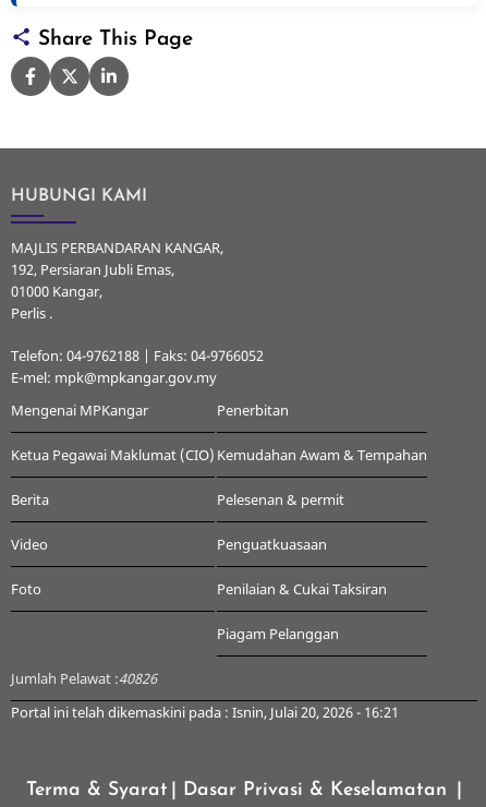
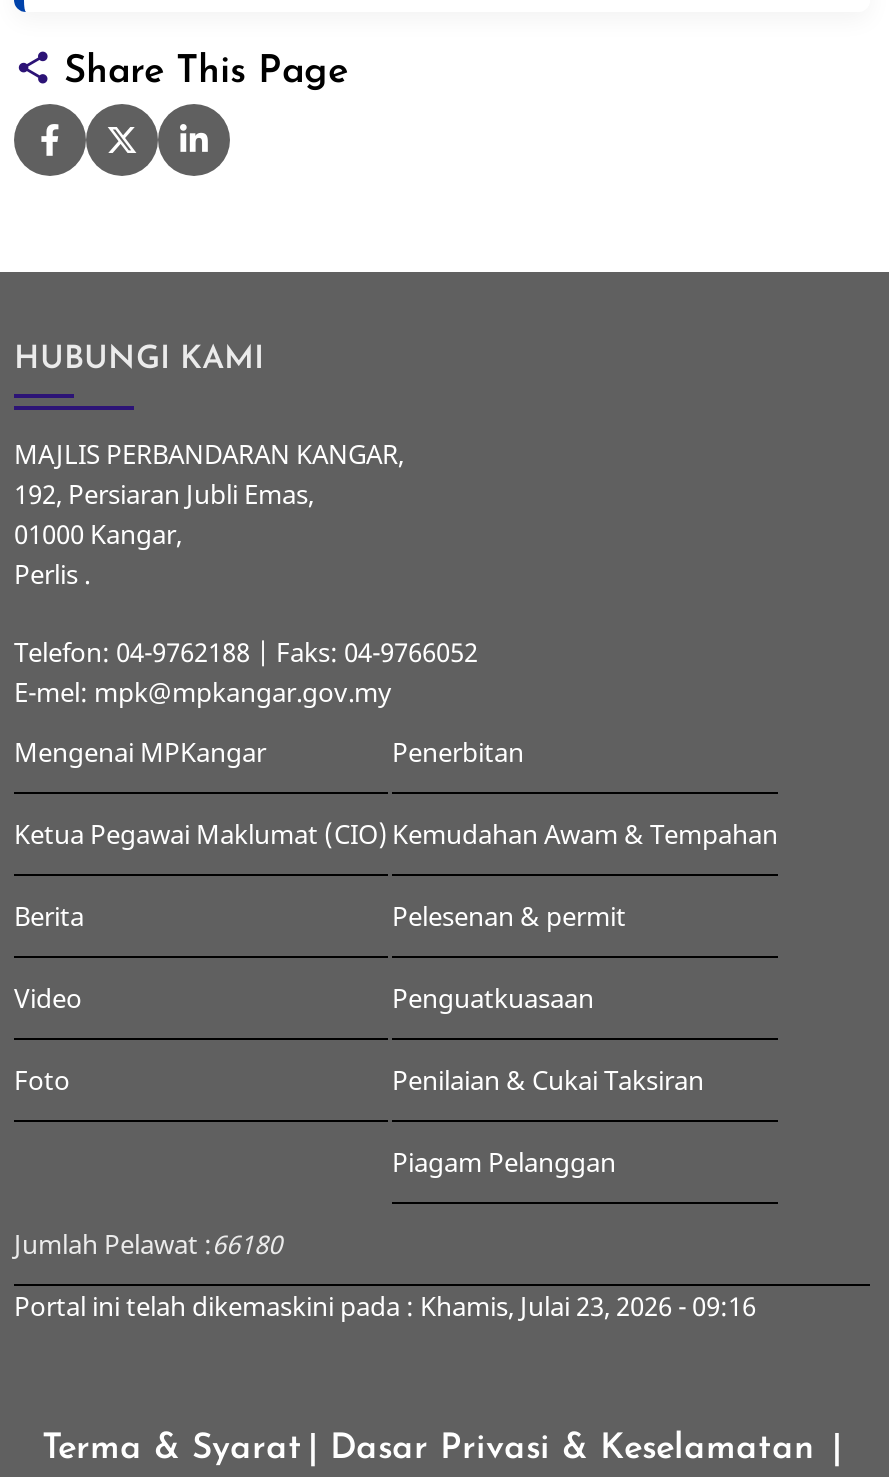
[11,669,157,688] Jumlah Pelawat : 40826 -> [14,1226,282,1262] Jumlah Pelawat : 66180
[11,702,399,722] Portal ini telah dikemaskini pada : Isnin, Julai 20, 2026 - 16:21 -> [14,1288,756,1324] Portal ini telah dikemaskini pada : Khamis, Julai 23, 2026 - 09:16

